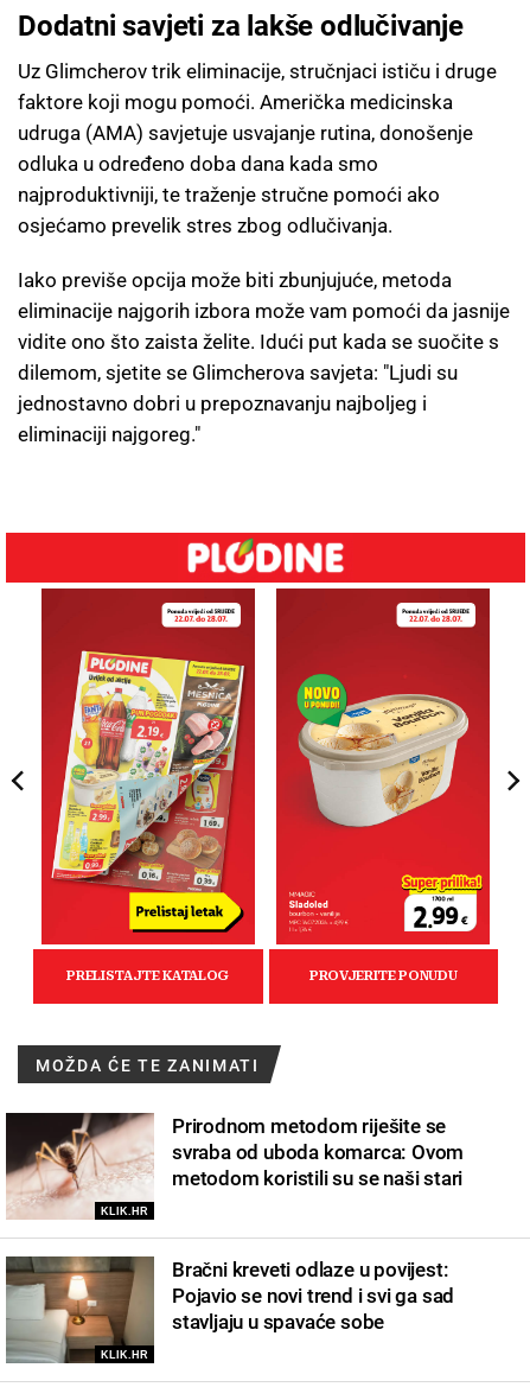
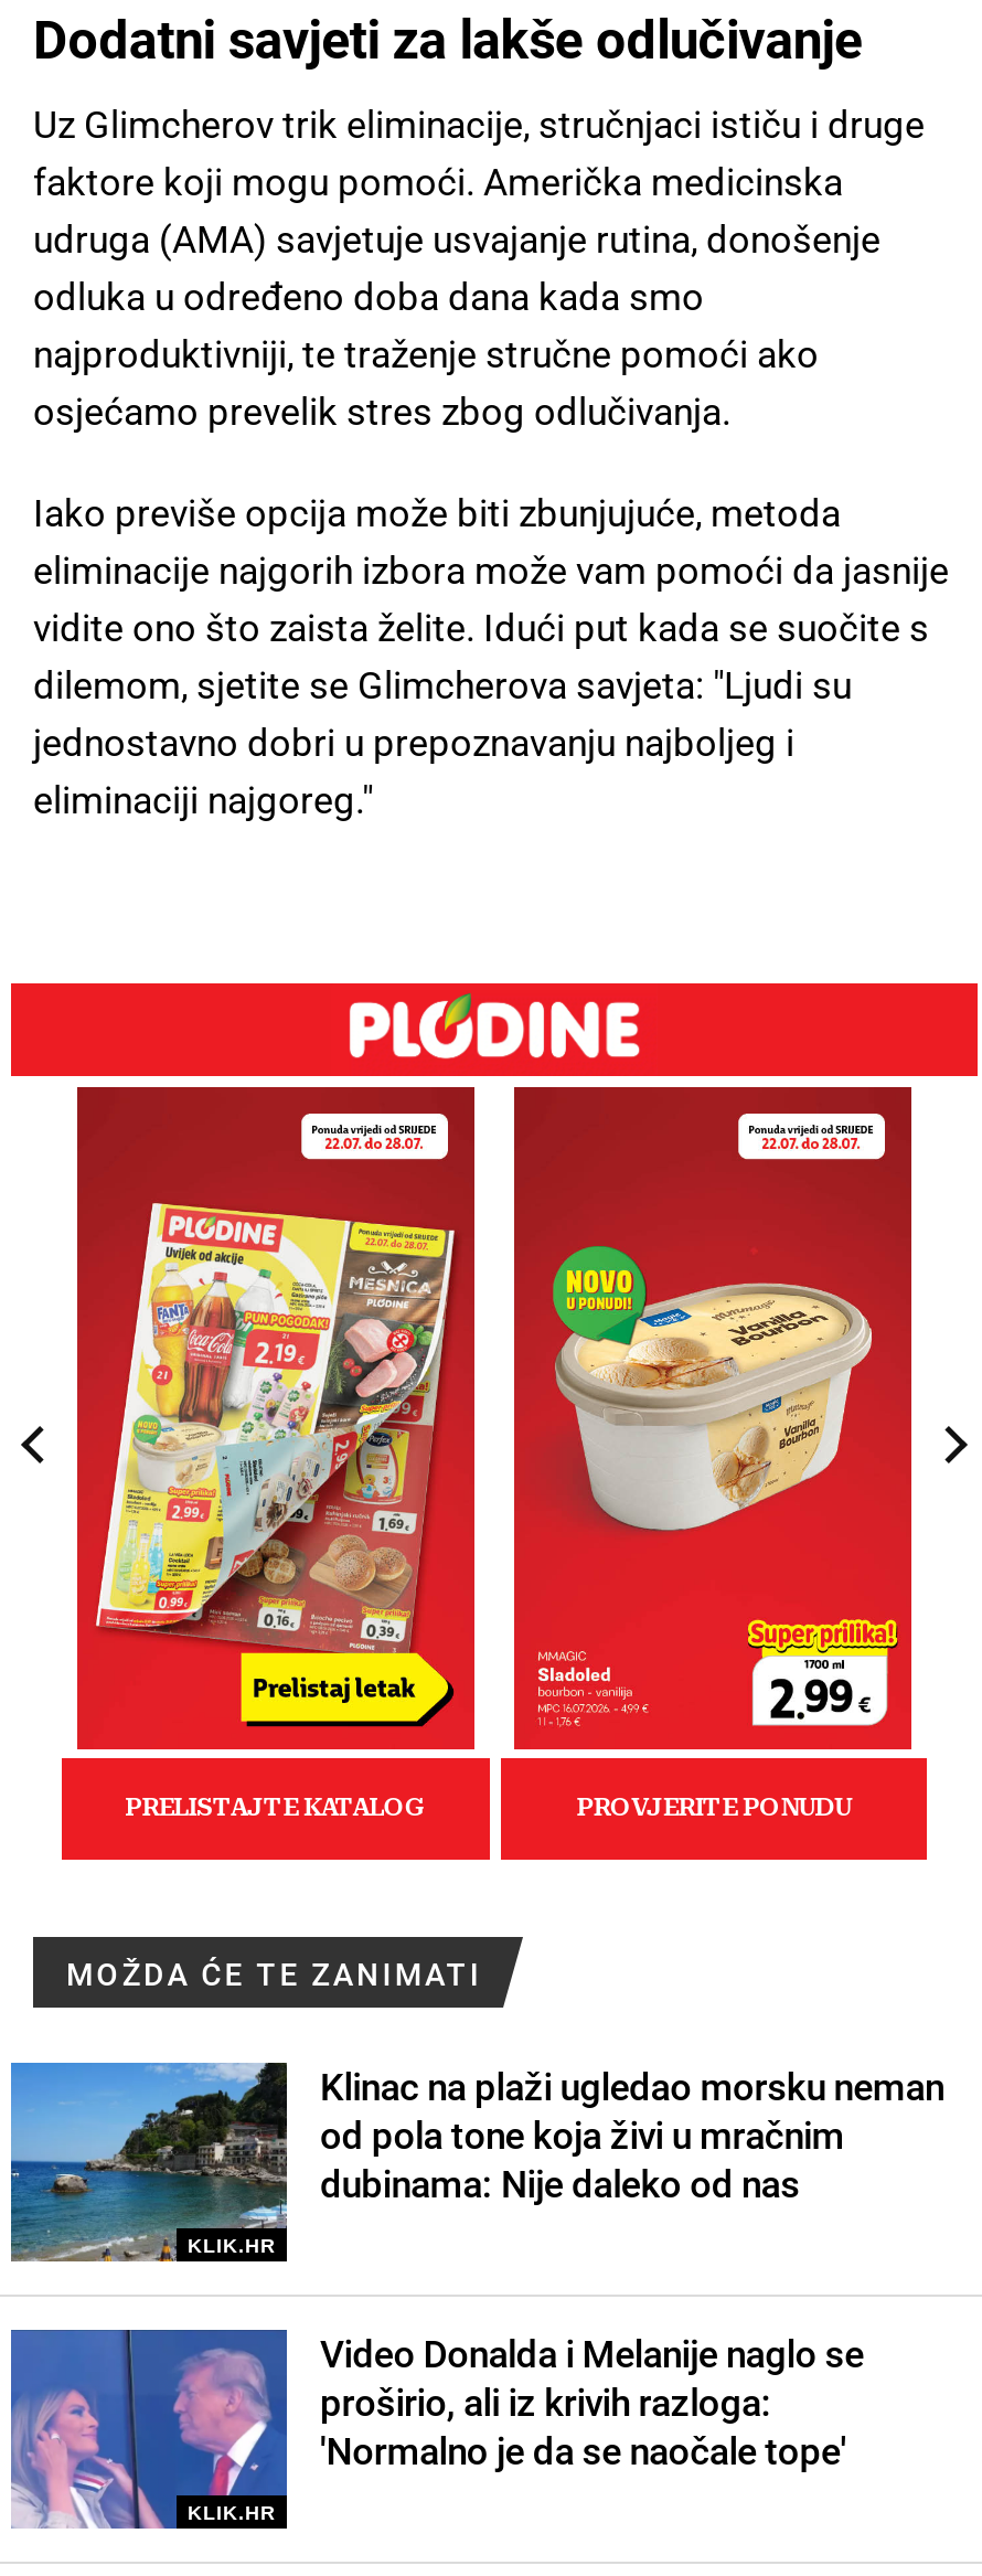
[5,1112,464,1219] [image] | Prirodnom metodom riješite se | svraba od uboda komarca: Ovom | metodom koristili su se naši stari -> [9,2061,944,2261] [image] | Klinac na plaži ugledao morsku neman | od pola tone koja živi u mračnim | dubinama: Nije daleko od nas
[5,1255,454,1364] [image] | Bračni kreveti odlaze u povijest: | Pojavio se novi trend i svi ga sad | stavljaju u spavaće sobe -> [9,2328,864,2531] [image] | Video Donalda i Melanije naglo se | proširio, ali iz krivih razloga: | 'Normalno je da se naočale tope'

